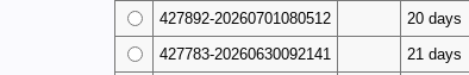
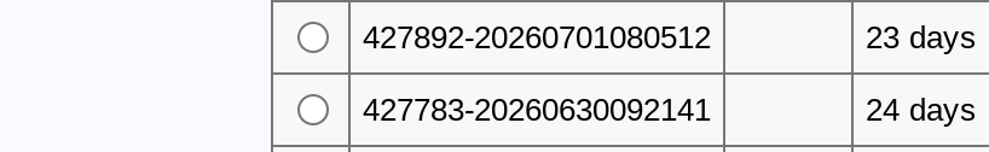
[407,10,462,27] 20 days -> [866,19,977,55] 23 days
[407,45,462,63] 21 days -> [866,92,977,128] 24 days

